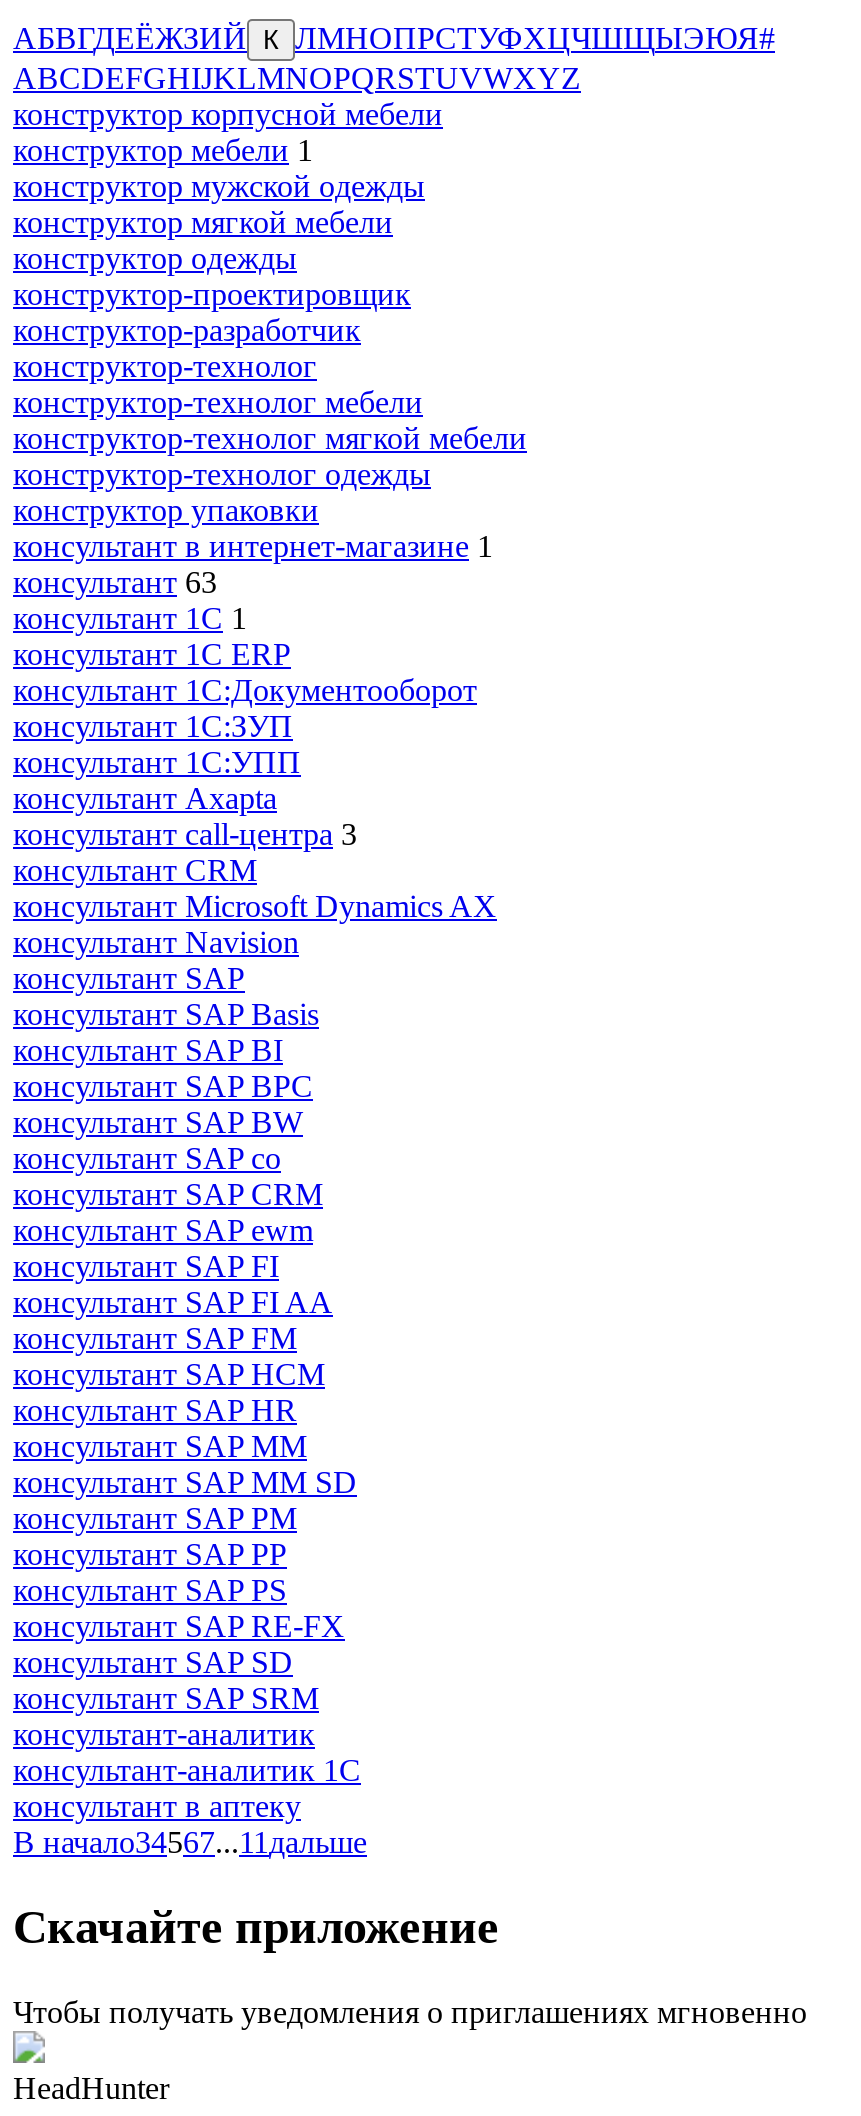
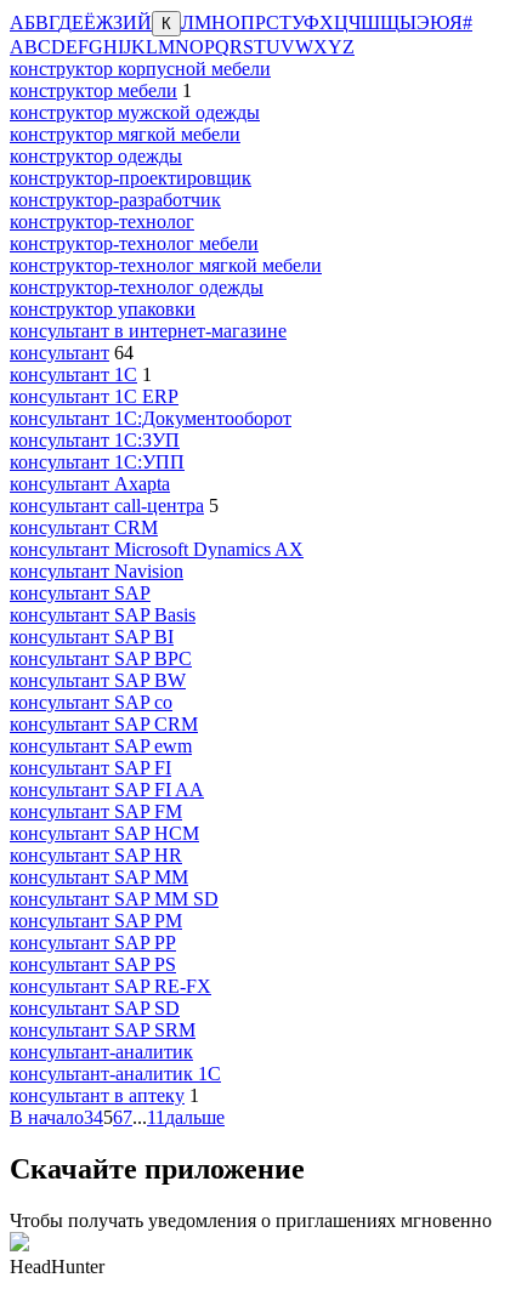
[13,529,493,599] консультaнт в интернет-мaгазине 1 | консультант 63 -> [10,320,287,363] консультaнт в интернет-мaгазине | консультант 64
[13,817,357,851] консультант call-центра 3 -> [10,495,219,516] консультант call-центра 5
[13,1789,301,1823] консультант в аптеку -> [10,1085,199,1106] консультант в аптеку 1

